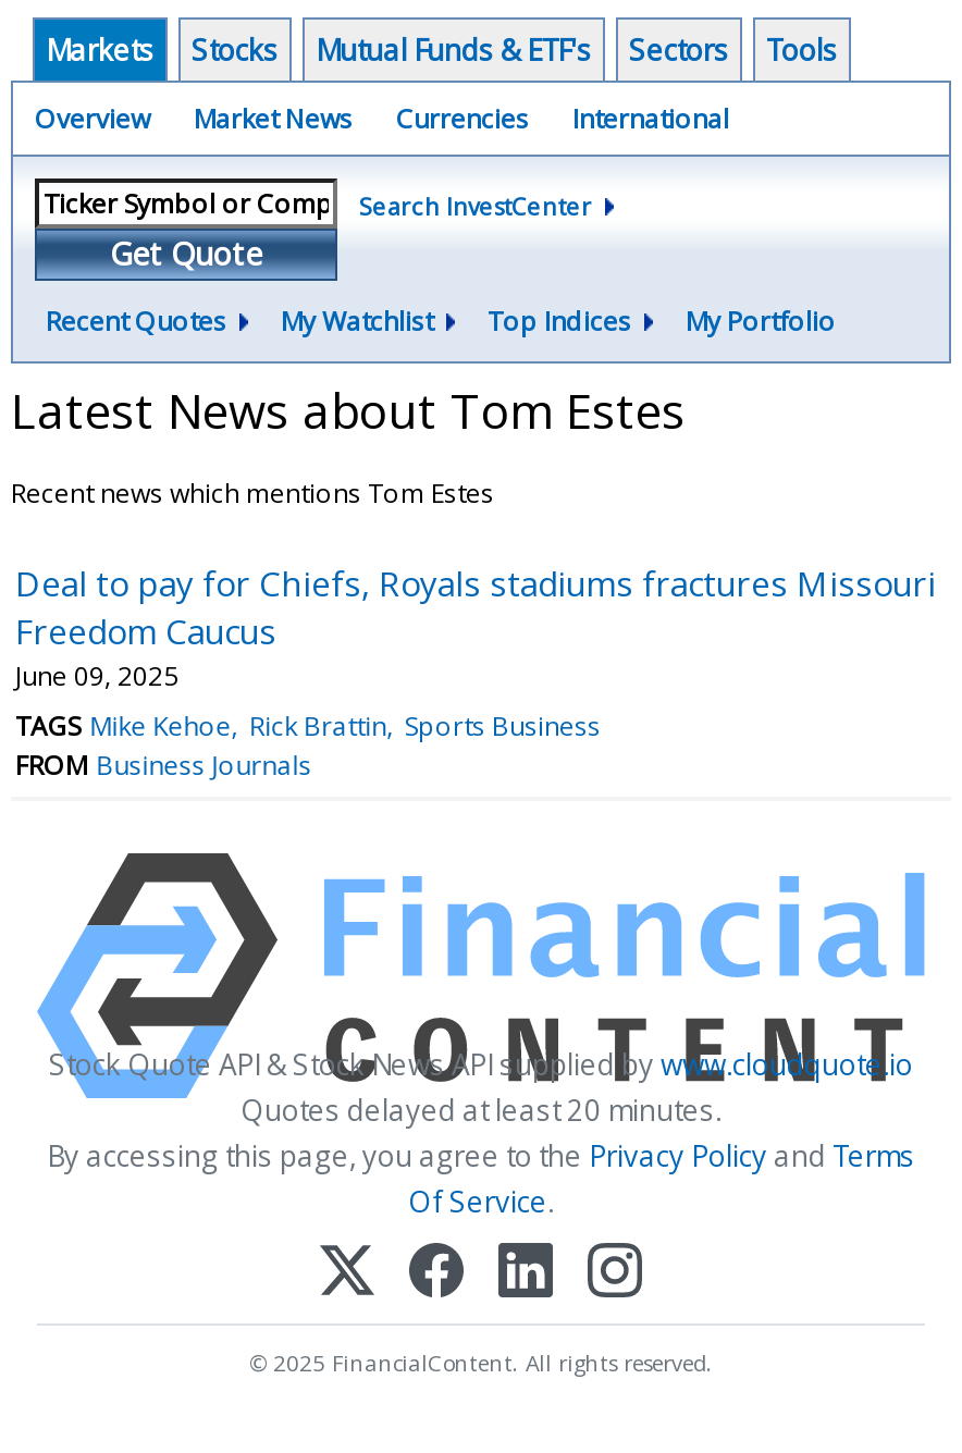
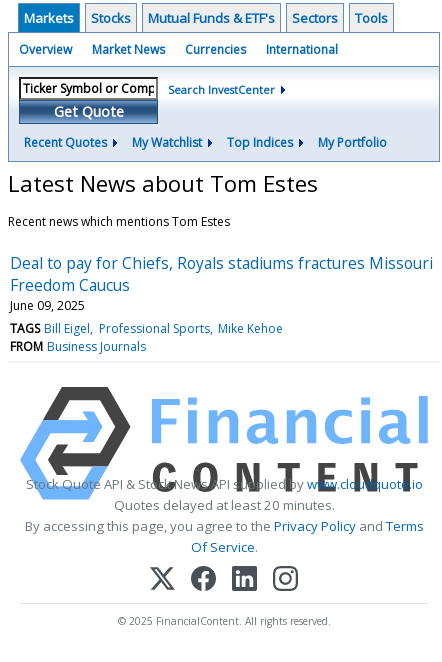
[15,707,600,744] TAGS Mike Kehoe Rick Brattin Sports Business -> [10,320,283,337] TAGS Bill Eigel Professional Sports Mike Kehoe

